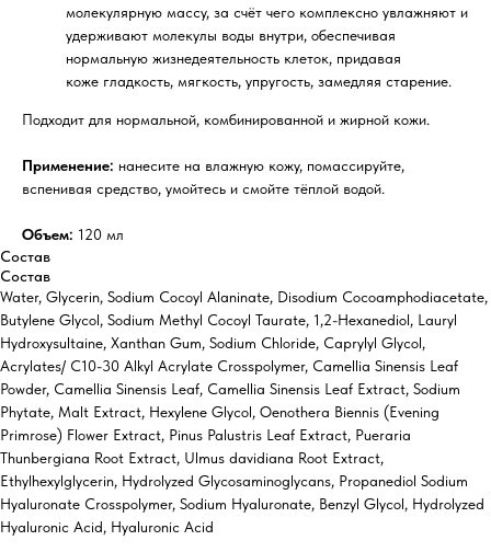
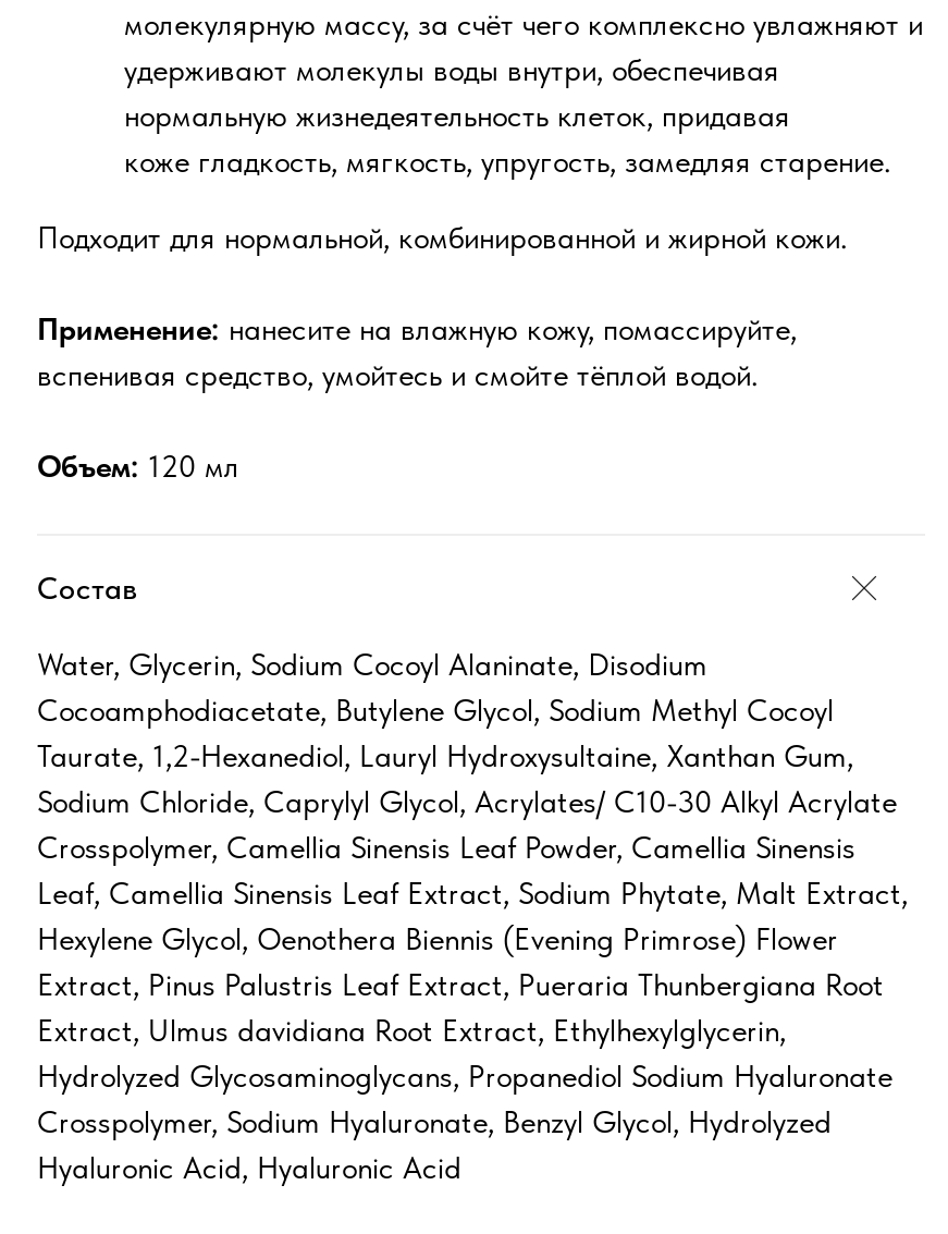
[0,267,488,513] Состав | Water, Glycerin, Sodium Cocoyl Alaninate, Disodium Cocoamphodiacetate, | Butylene Glycol, Sodium Methyl Cocoyl Taurate, 1,2-Hexanediol, Lauryl | Hydroxysultaine, Xanthan Gum, Sodium Chloride, Caprylyl Glycol, | Acrylates/ C10-30 Alkyl Acrylate Crosspolymer, Camellia Sinensis Leaf | Powder, Camellia Sinensis Leaf, Camellia Sinensis Leaf Extract, Sodium | Phytate, Malt Extract, Hexylene Glycol, Oenothera Biennis (Evening | Primrose) Flower Extract, Pinus Palustris Leaf Extract, Pueraria | Thunbergiana Root Extract, Ulmus davidiana Root Extract, | Ethylhexylglycerin, Hydrolyzed Glycosaminoglycans, Propanediol Sodium | Hyaluronate Crosspolymer, Sodium Hyaluronate, Benzyl Glycol, Hydrolyzed -> [37,647,908,1139] Water, Glycerin, Sodium Cocoyl Alaninate, Disodium | Cocoamphodiacetate, Butylene Glycol, Sodium Methyl Cocoyl | Taurate, 1,2-Hexanediol, Lauryl Hydroxysultaine, Xanthan Gum, | Sodium Chloride, Caprylyl Glycol, Acrylates/ C10-30 Alkyl Acrylate | Crosspolymer, Camellia Sinensis Leaf Powder, Camellia Sinensis | Leaf, Camellia Sinensis Leaf Extract, Sodium Phytate, Malt Extract, | Hexylene Glycol, Oenothera Biennis (Evening Primrose) Flower | Extract, Pinus Palustris Leaf Extract, Pueraria Thunbergiana Root | Extract, Ulmus davidiana Root Extract, Ethylhexylglycerin, | Hydrolyzed Glycosaminoglycans, Propanediol Sodium Hyaluronate | Crosspolymer, Sodium Hyaluronate, Benzyl Glycol, Hydrolyzed

